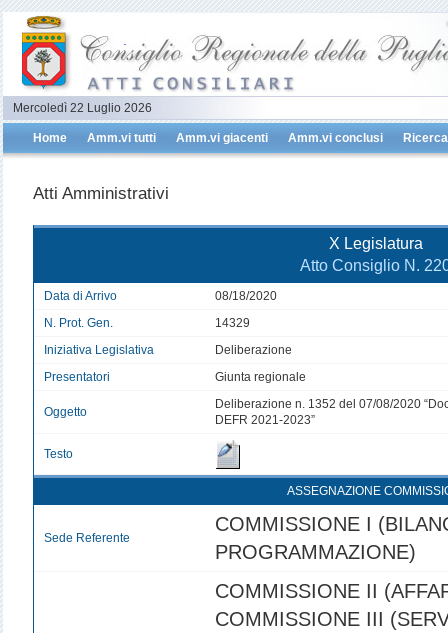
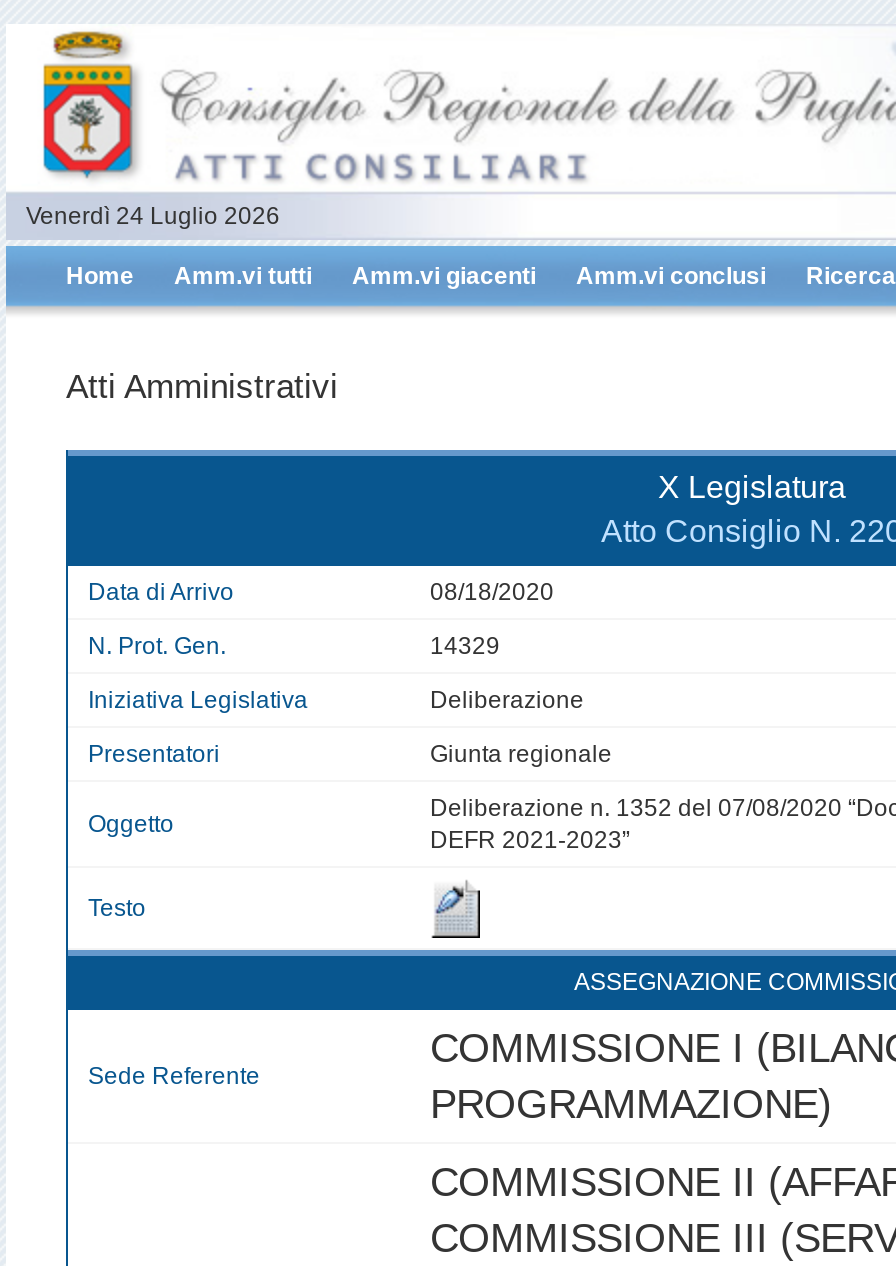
[13,101,152,115] Mercoledì 22 Luglio 2026 -> [26,202,280,230] Venerdì 24 Luglio 2026

